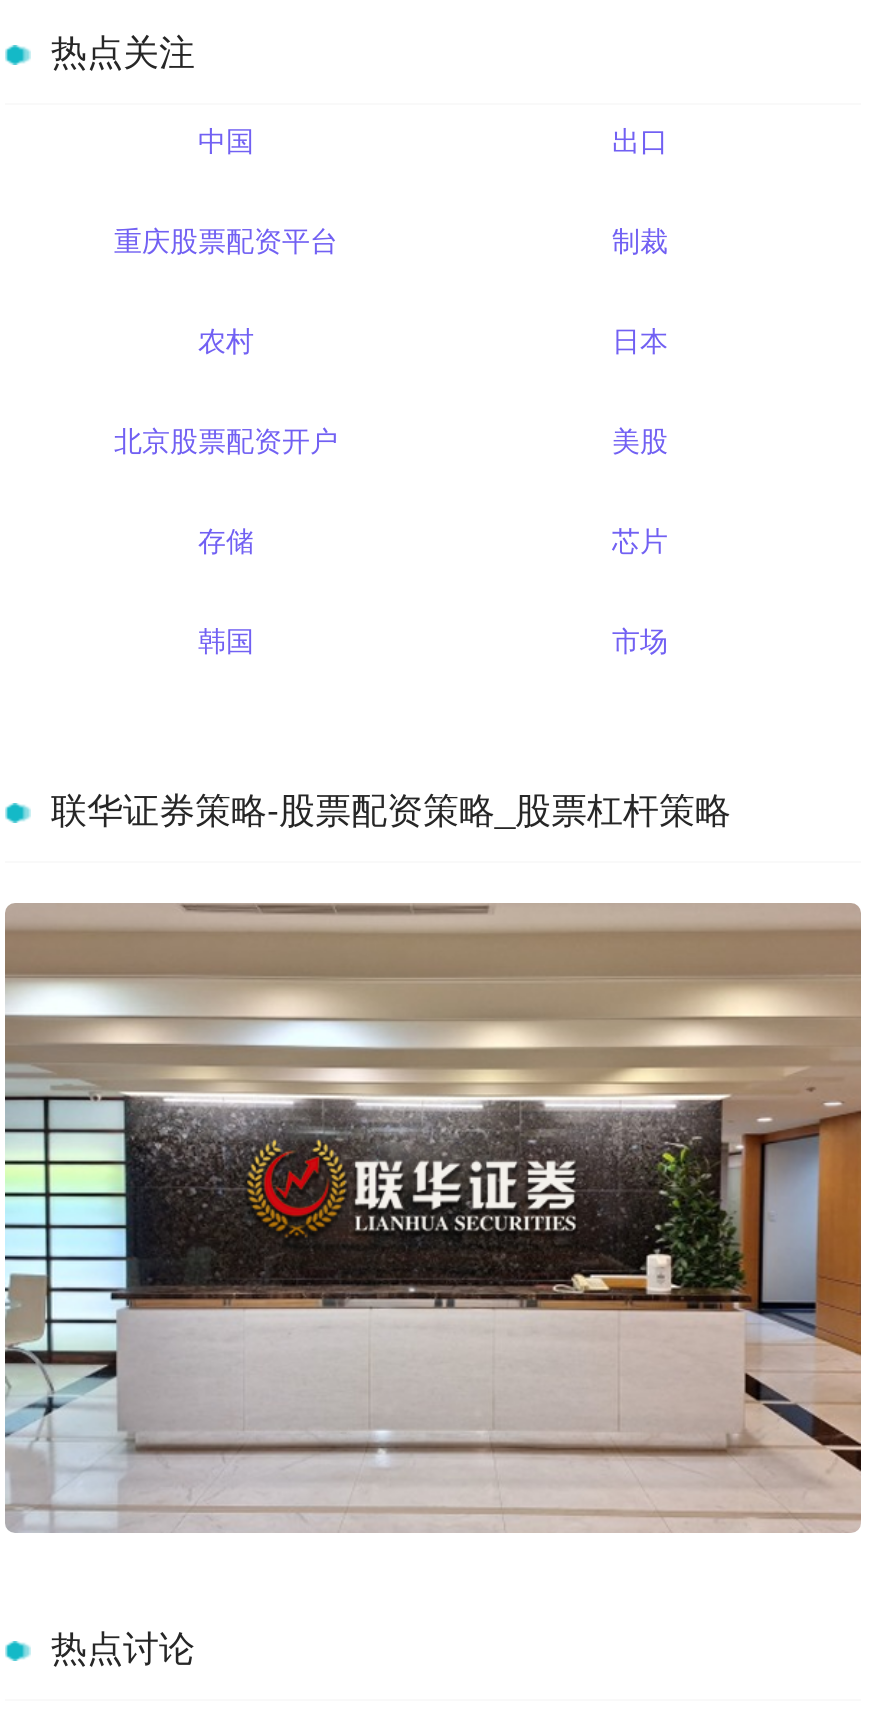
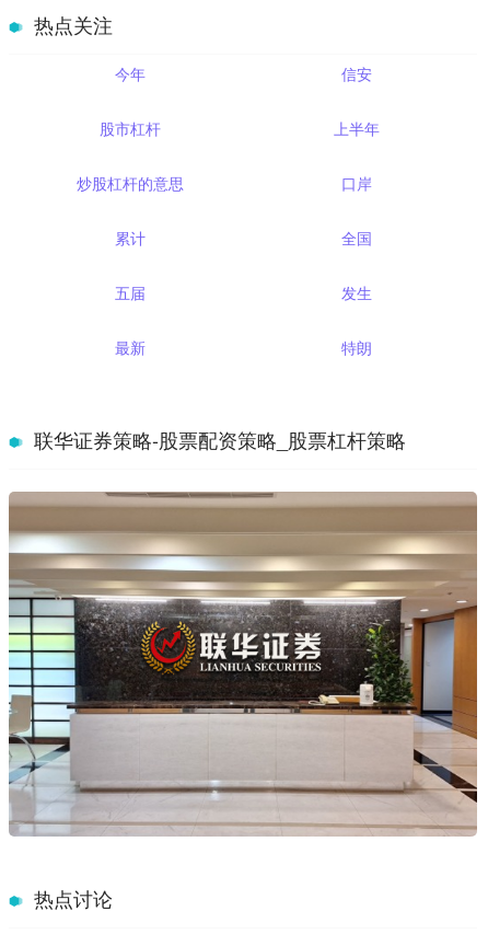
[198,118,668,158] 中国 | 出口 -> [114,62,371,84] 今年 | 信安
[114,218,668,258] 重庆股票配资平台 | 制裁 -> [99,117,379,139] 股市杠杆 | 上半年
[198,318,668,358] 农村 | 日本 -> [76,172,371,193] 炒股杠杆的意思 | 口岸
[114,418,668,458] 北京股票配资开户 | 美股 -> [114,226,371,248] 累计 | 全国
[198,518,668,558] 存储 | 芯片 -> [114,281,371,303] 五届 | 发生
[198,618,668,658] 韩国 | 市场 -> [114,336,371,358] 最新 | 特朗

